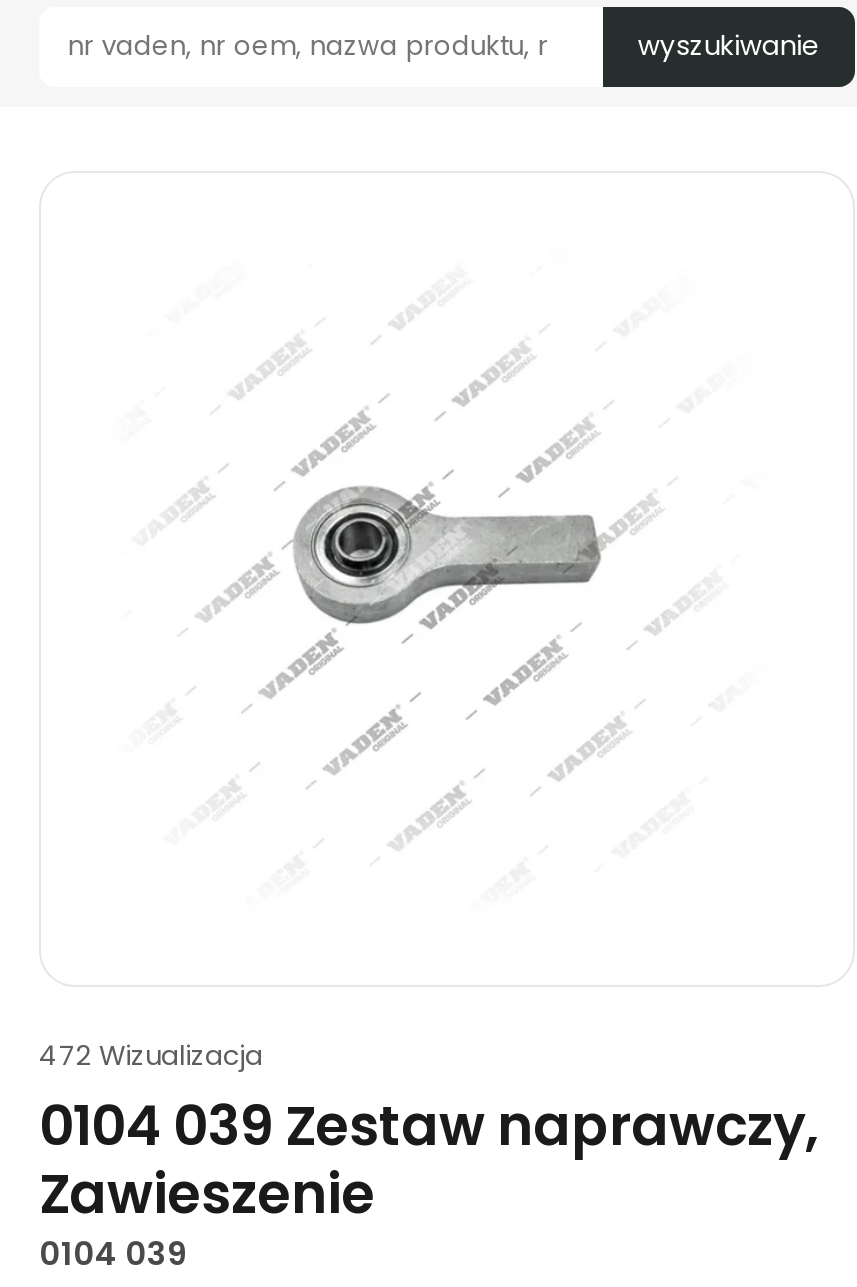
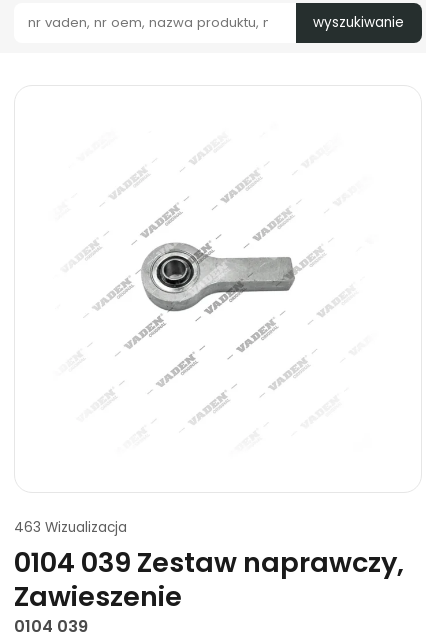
[39,1037,263,1075] 472 Wizualizacja -> [14,518,127,537] 463 Wizualizacja

